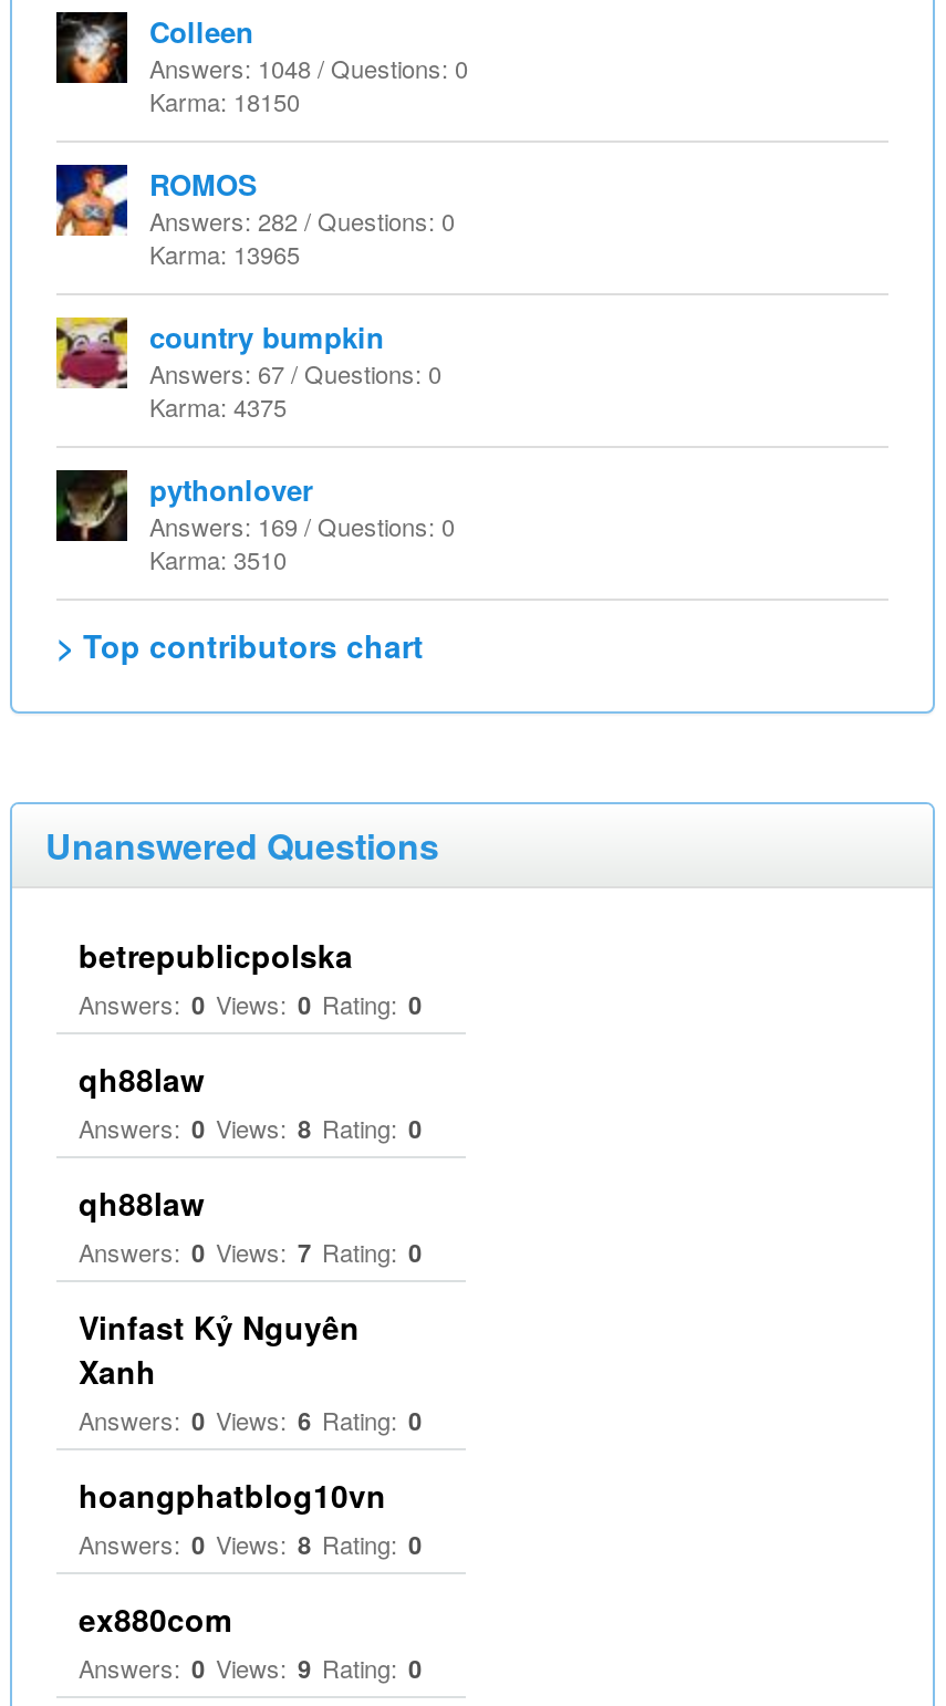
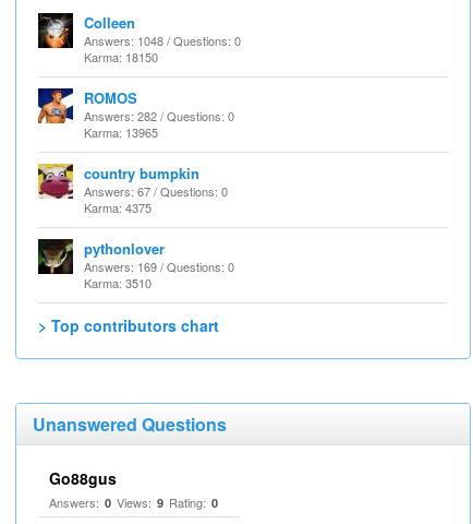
[79,933,422,1641] betrepublicpolska | Answers: 0 Views: 0 Rating: 0 | qh88law | Answers: 0 Views: 8 Rating: 0 | qh88law | Answers: 0 Views: 7 Rating: 0 | Vinfast Kỷ Nguyên | Xanh | Answers: 0 Views: 6 Rating: 0 | hoangphatblog10vn | Answers: 0 Views: 8 Rating: 0 | ex880com -> [49,467,117,489] Go88gus

